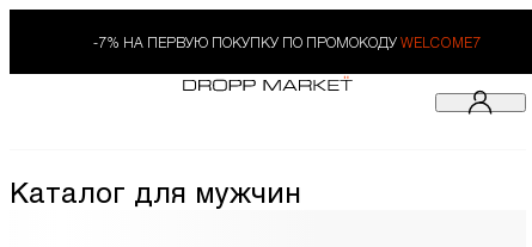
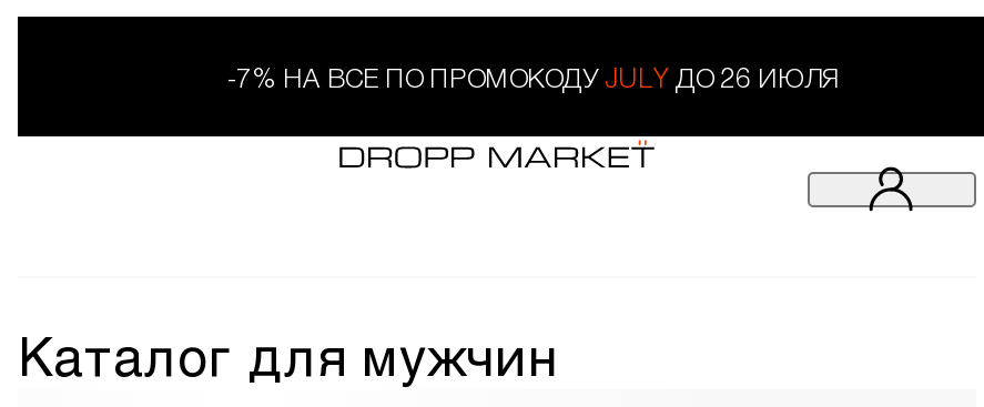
[93,33,481,50] -7% НА ПЕРВУЮ ПОКУПКУ ПО ПРОМОКОДУ WELCOME7 -> [227,61,838,92] -7% НА ВСЕ ПО ПРОМОКОДУ JULY ДО 26 ИЮЛЯ

